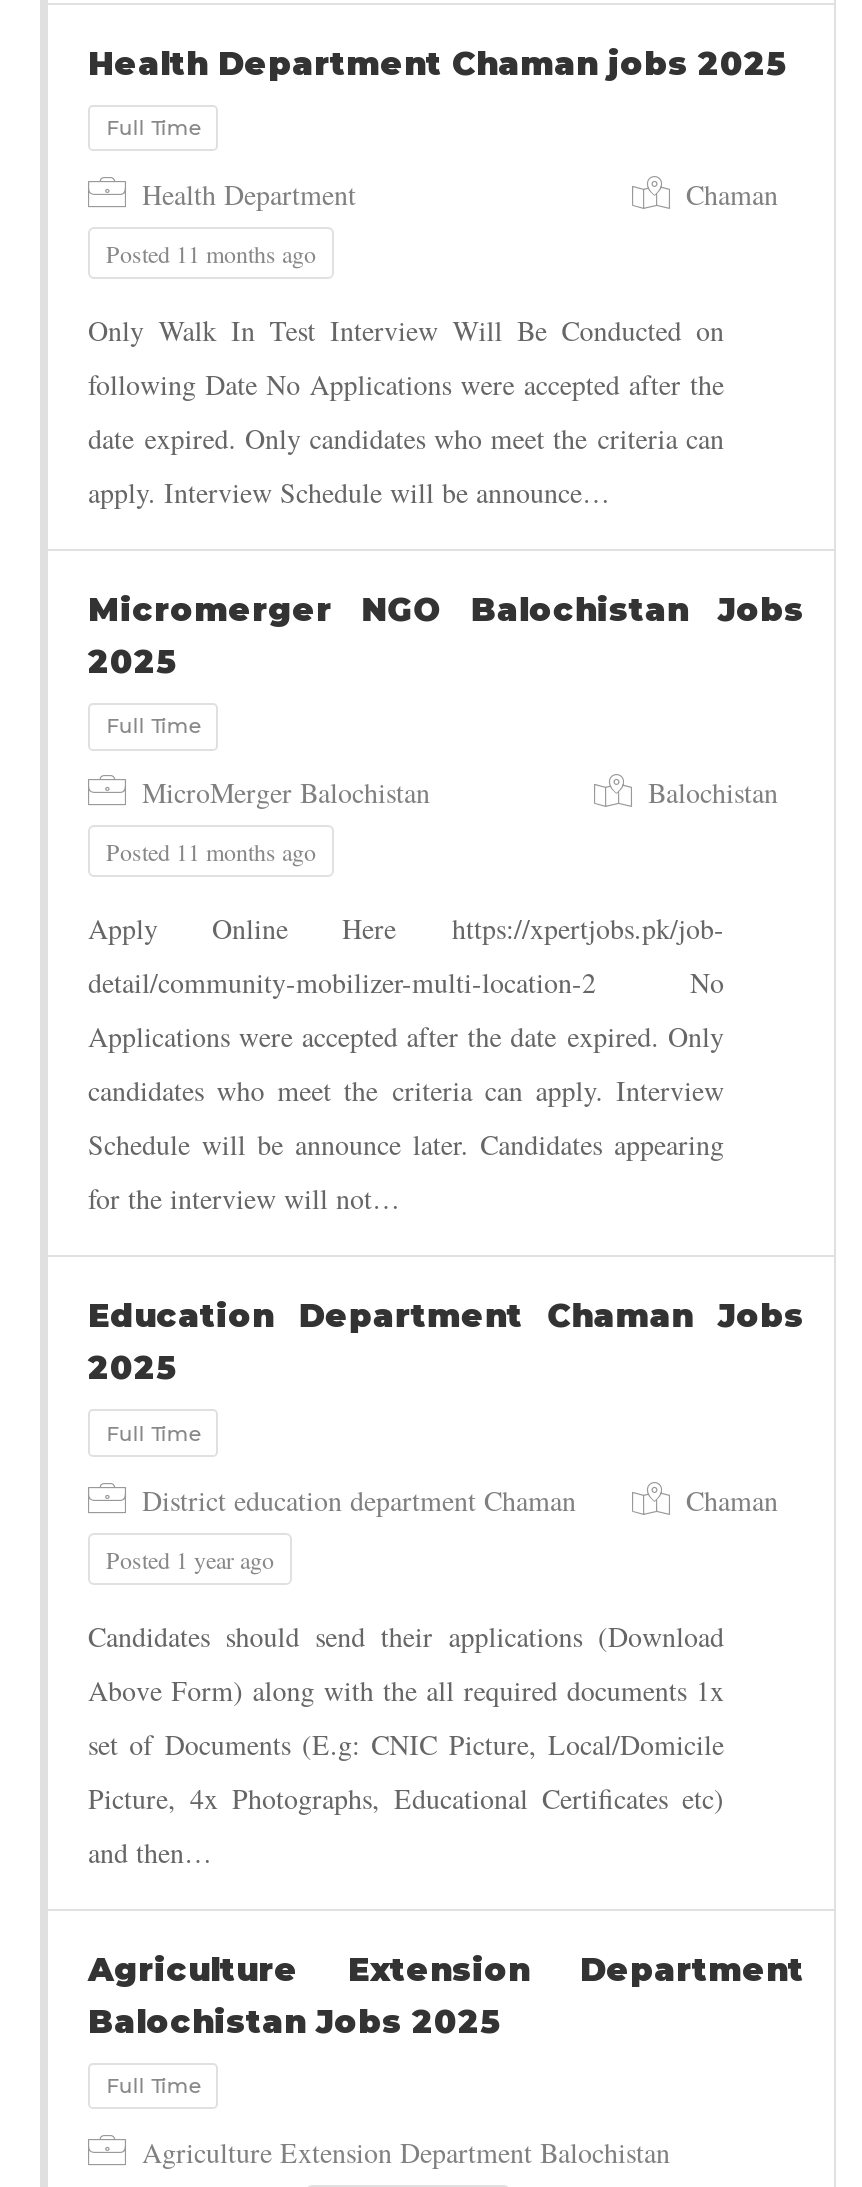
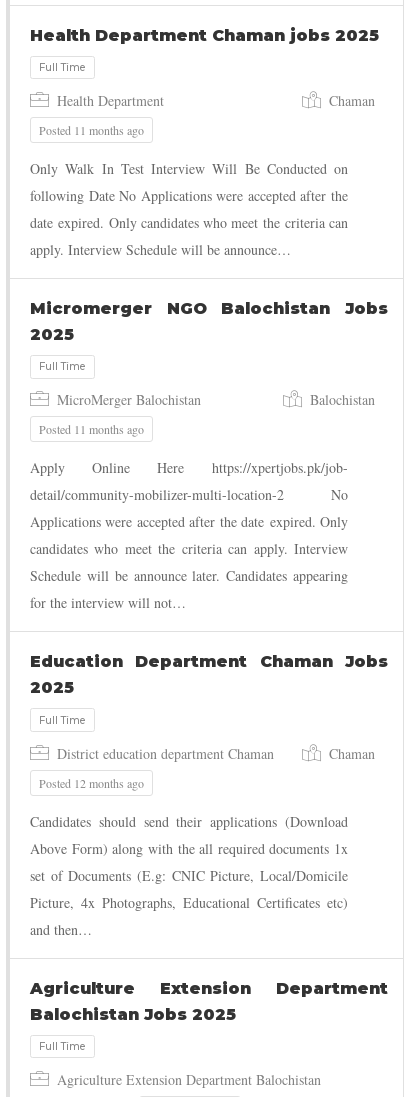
[106,1542,274,1574] Posted 1 year ago -> [39,775,144,791] Posted 12 months ago

